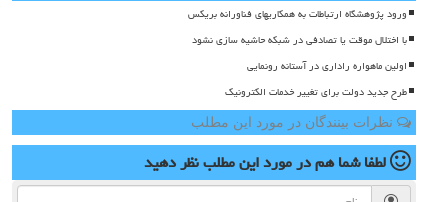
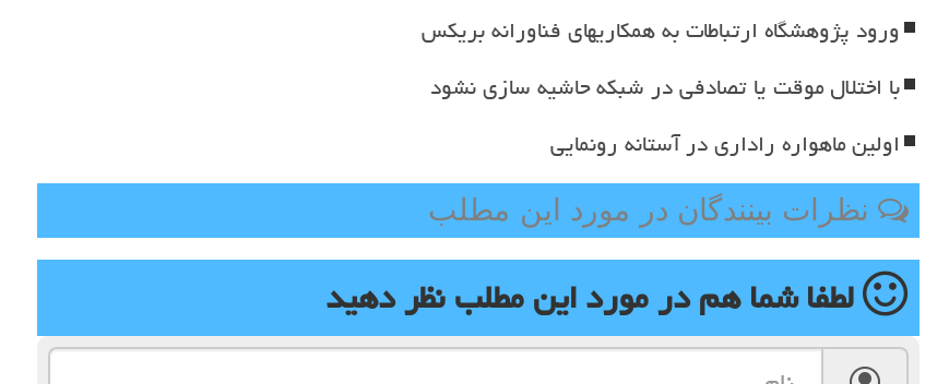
[225,81,407,101] طرح جدید دولت برای تغییر خدمات الکترونیک -> none

